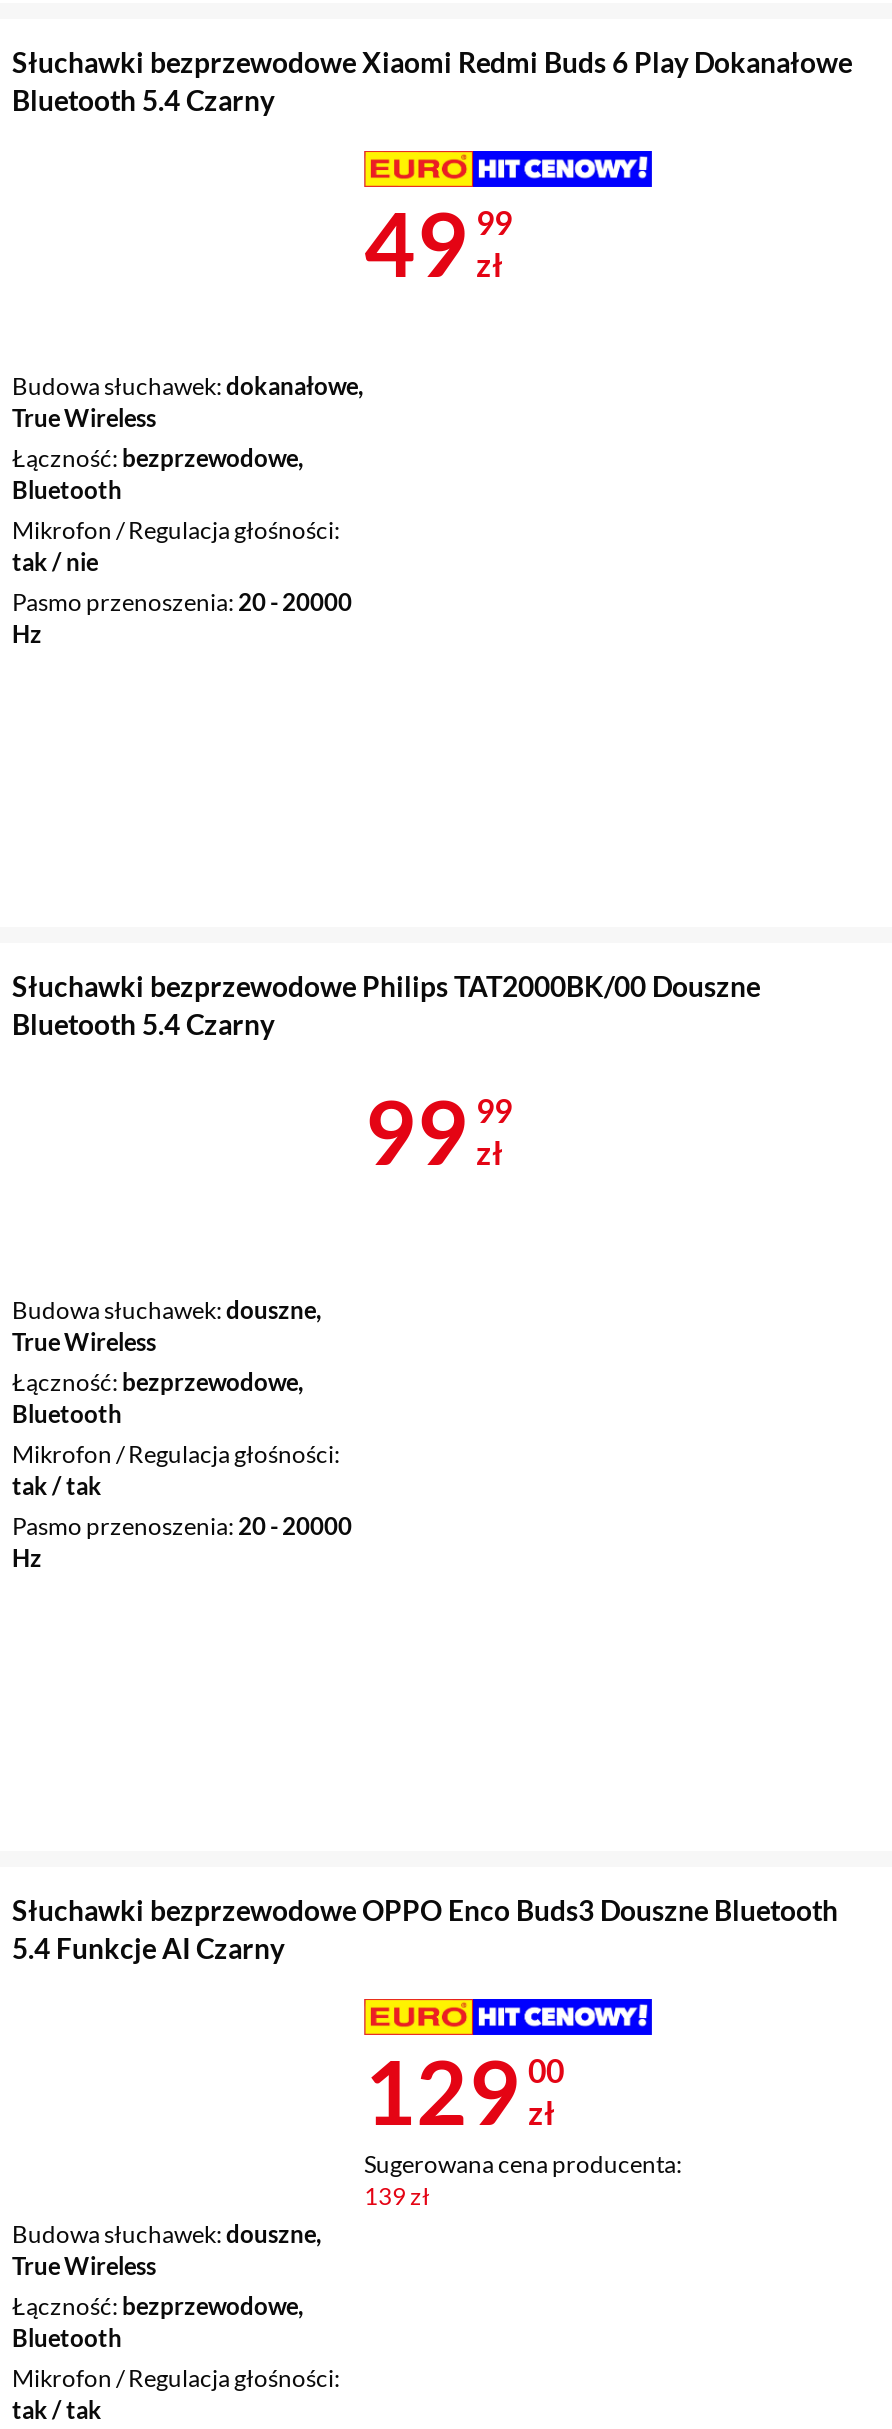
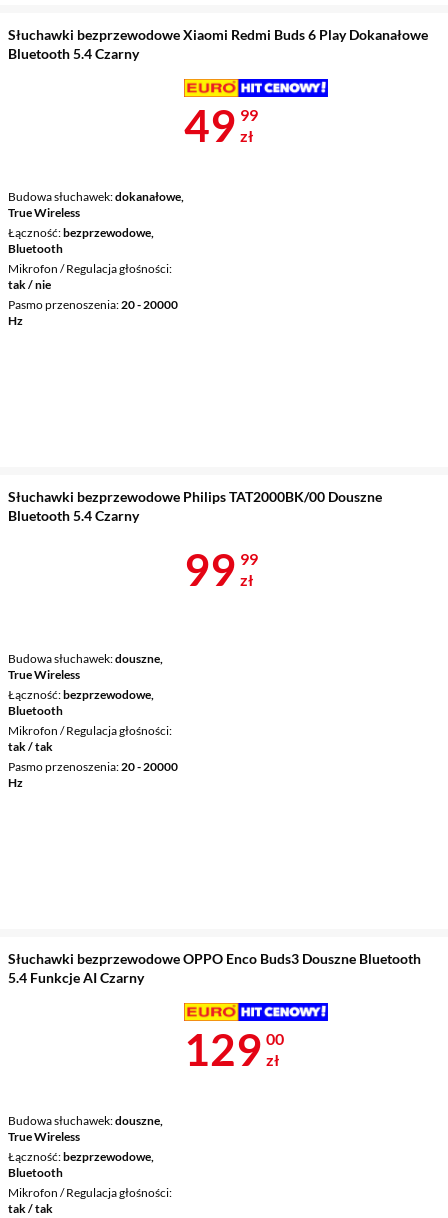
[364,2149,682,2211] Sugerowana cena producenta: | 139 zł -> none

